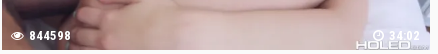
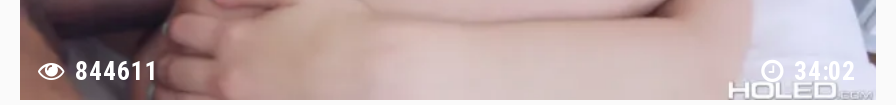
[26,28,71,43] 844598 -> [69,56,159,86] 844611

